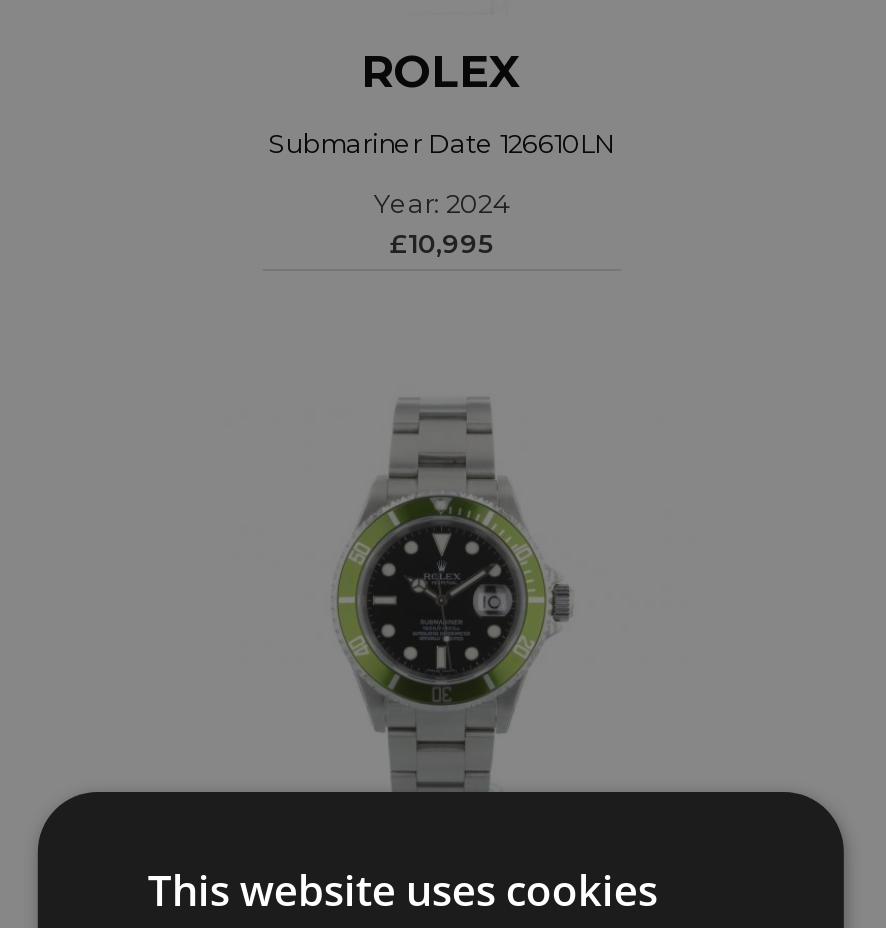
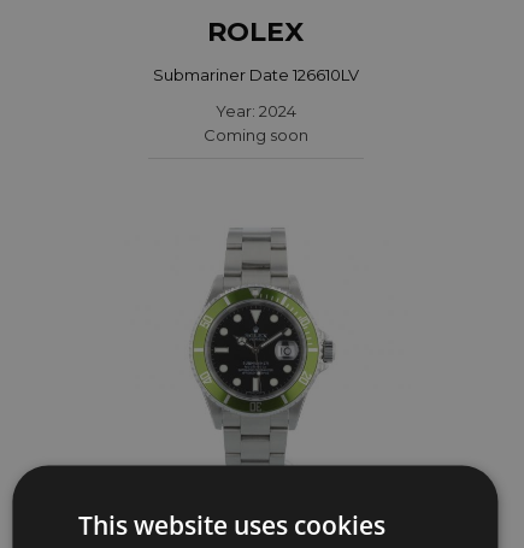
[268,128,614,160] Submariner Date 126610LN -> [152,65,358,85] Submariner Date 126610LV
[390,228,492,260] £10,995 -> [203,126,308,145] Coming soon

